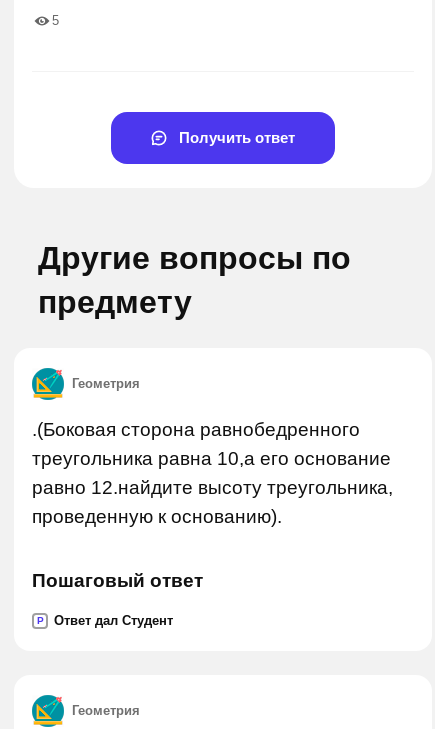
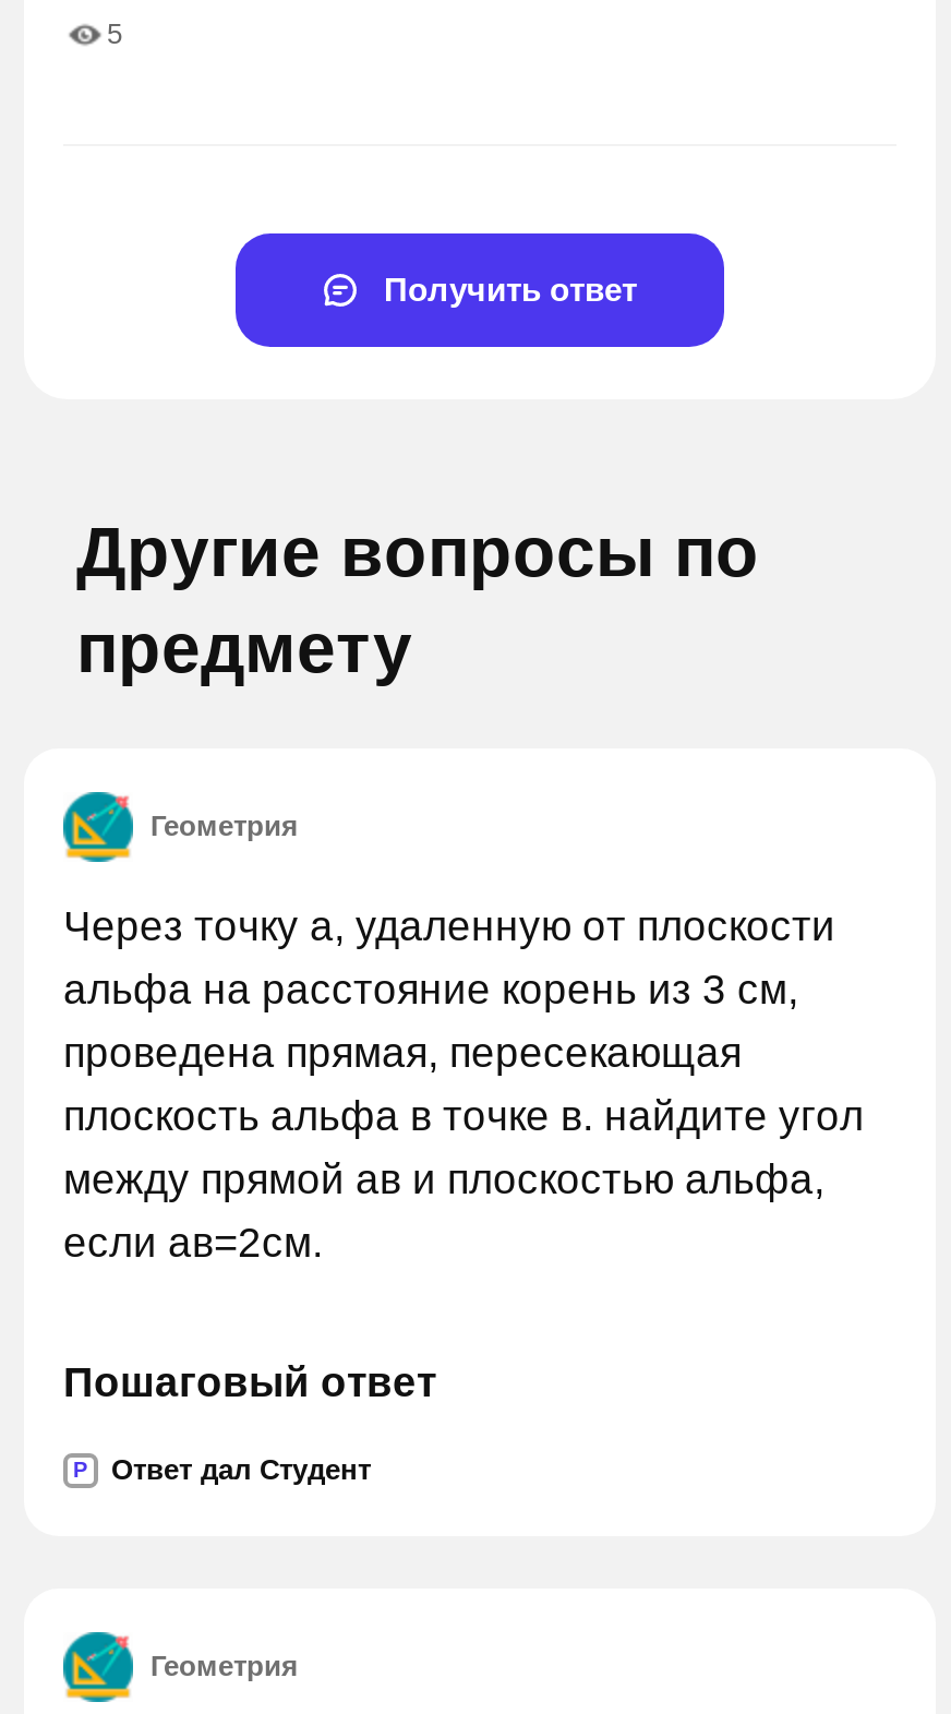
[32,419,393,527] .(Боковая сторона равнобедренного | треугольника равна 10,а его основание | равно 12.найдите высоту треугольника, | проведенную к основанию). -> [63,903,864,1266] Через точку а, удаленную от плоскости | альфа на расстояние корень из 3 см, | проведена прямая, пересекающая | плоскость альфа в точке в. найдите угол | между прямой ав и плоскостью альфа, | если ав=2см.

